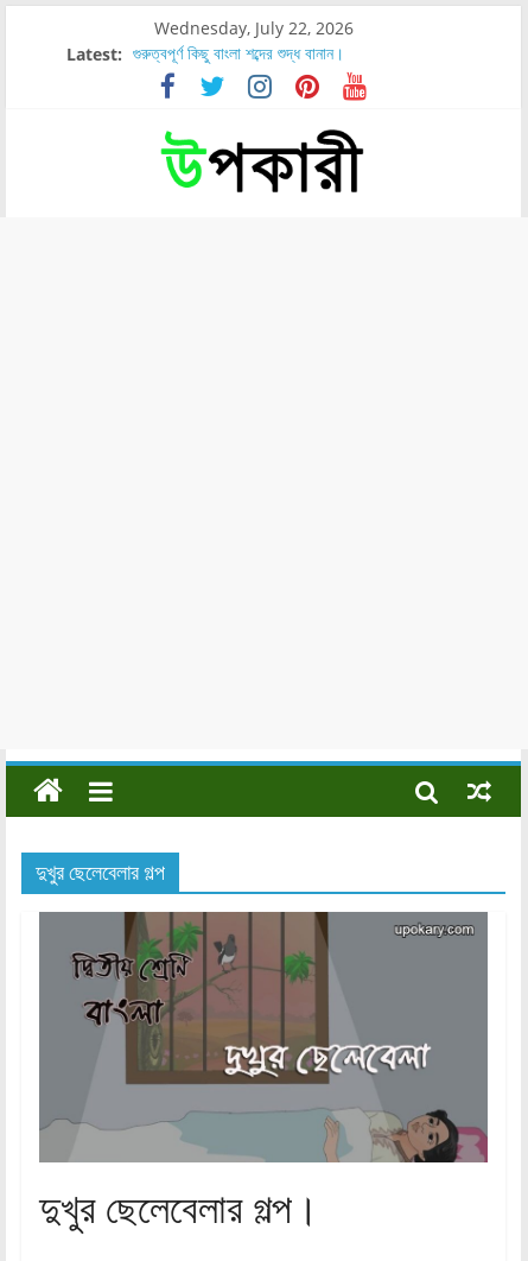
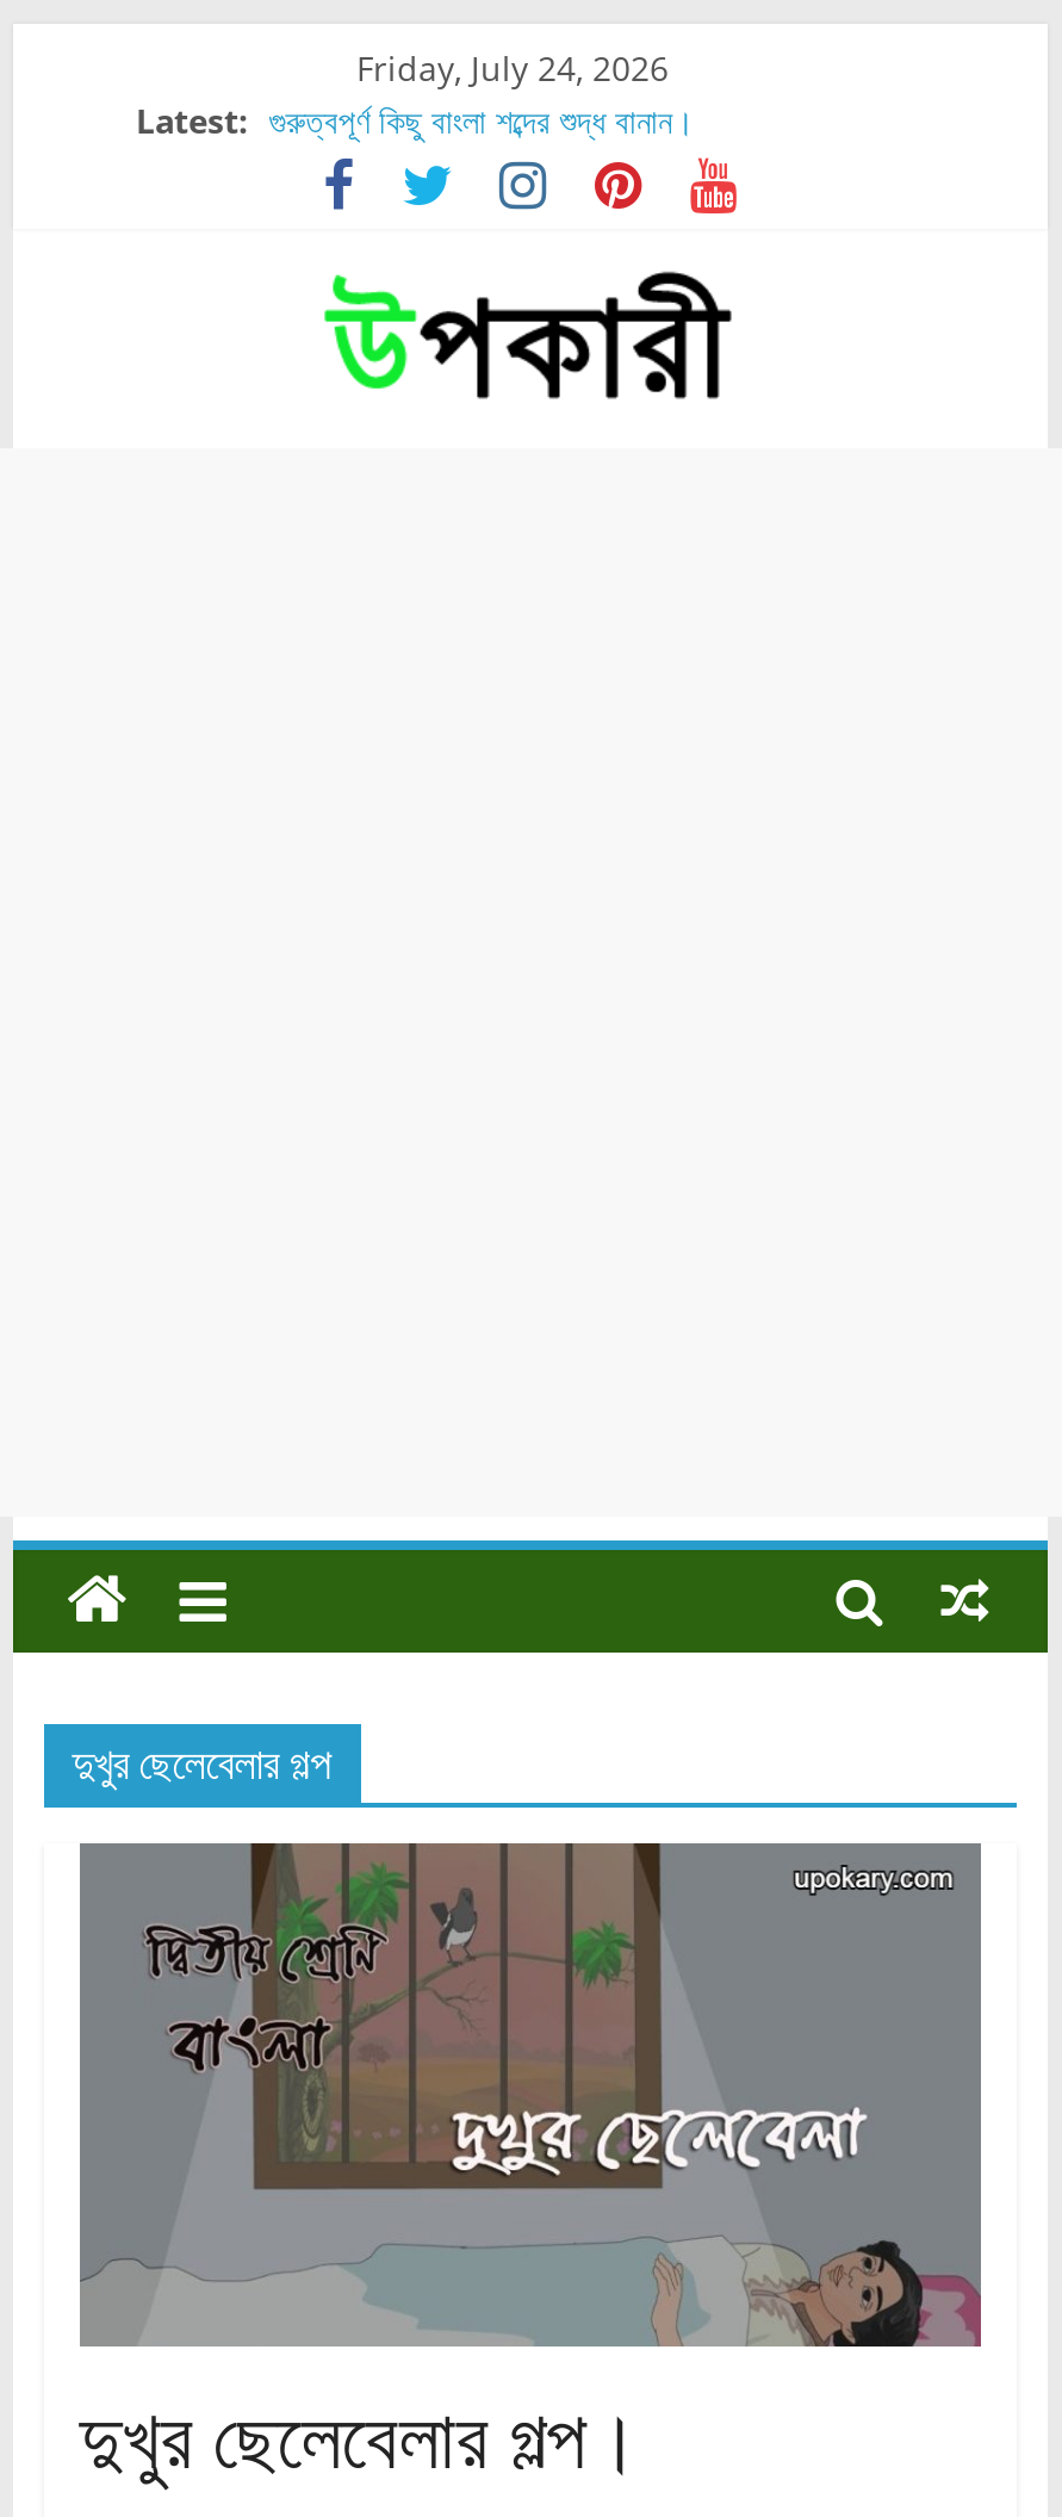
[155,17,354,39] Wednesday, July 22, 2026 -> [356,45,669,91] Friday, July 24, 2026

